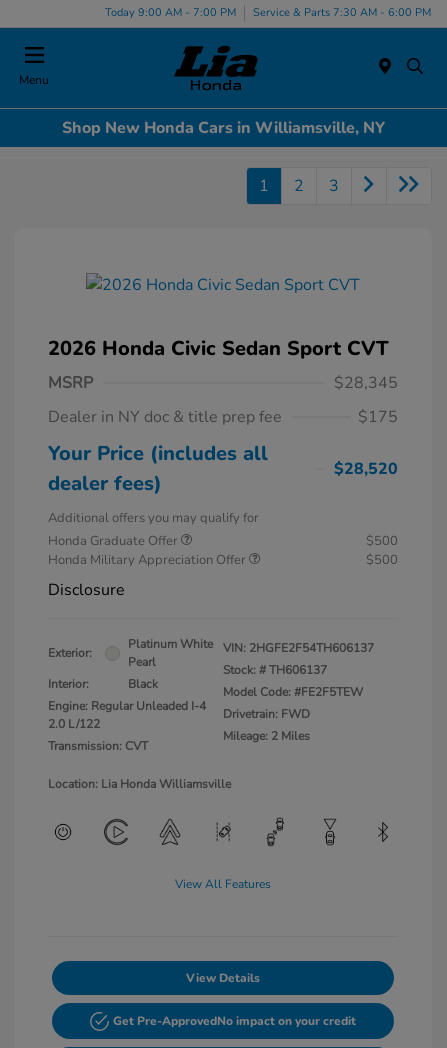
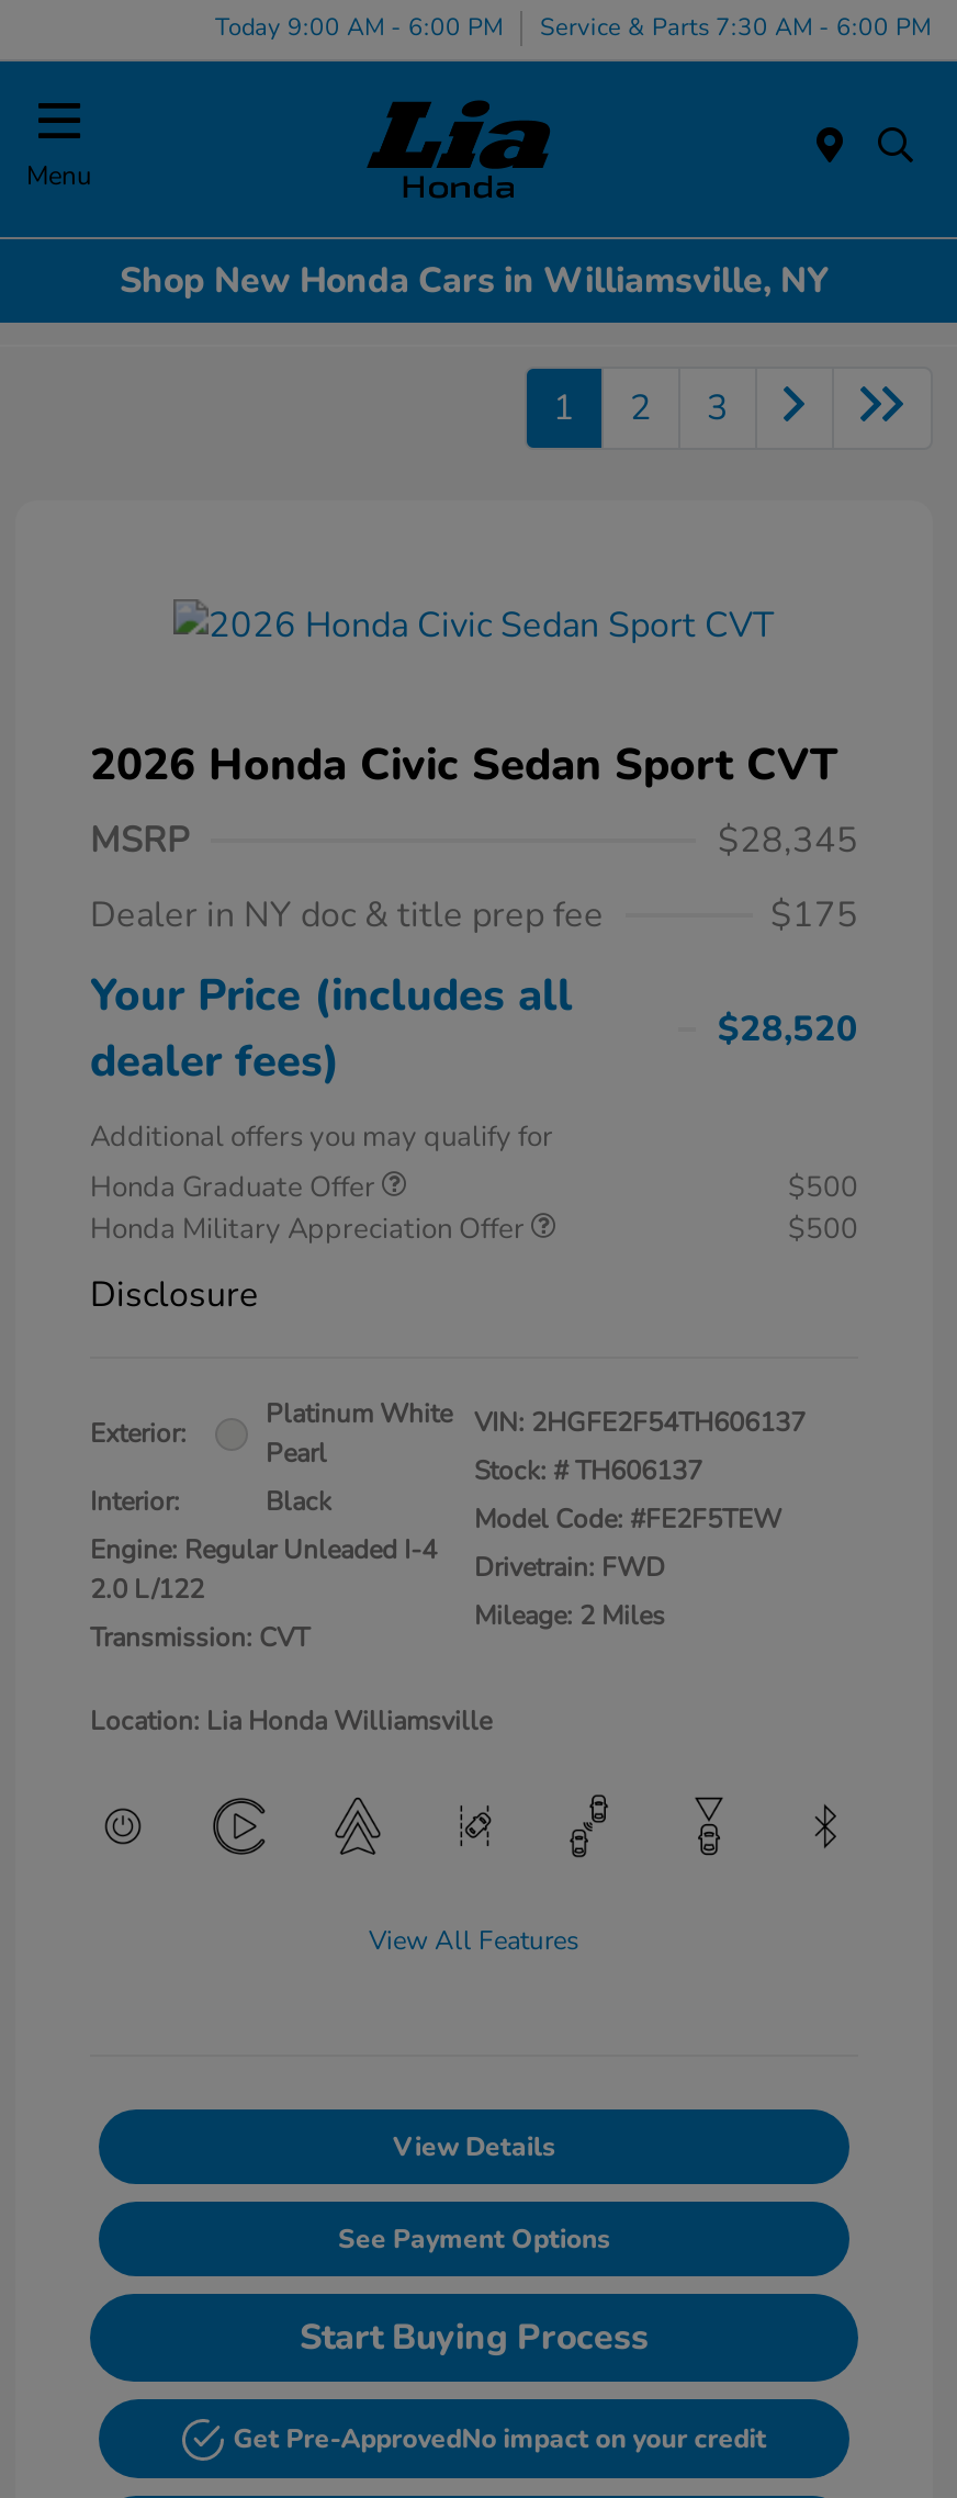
[105,4,431,19] Today 9:00 AM - 7:00 PM Service & Parts 7:30 AM - 6:00 PM -> [215,10,931,43] Today 9:00 AM - 6:00 PM Service & Parts 7:30 AM - 6:00 PM
none -> [300,2222,649,2363] See Payment Options | Start Buying Process

